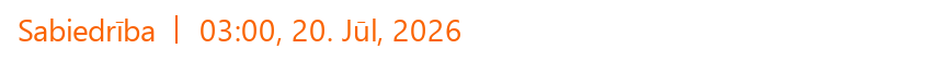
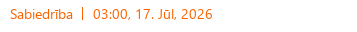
[18,9,463,50] Sabiedrība 03:00, 20. Jūl, 2026 -> [10,4,213,23] Sabiedrība 03:00, 17. Jūl, 2026

